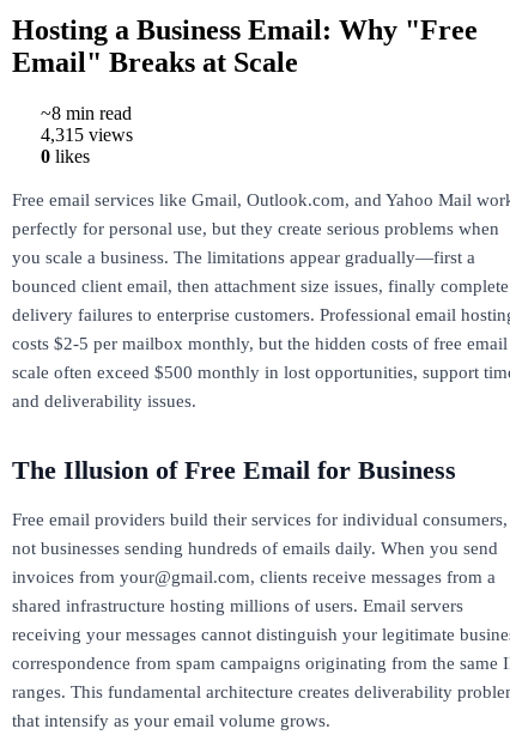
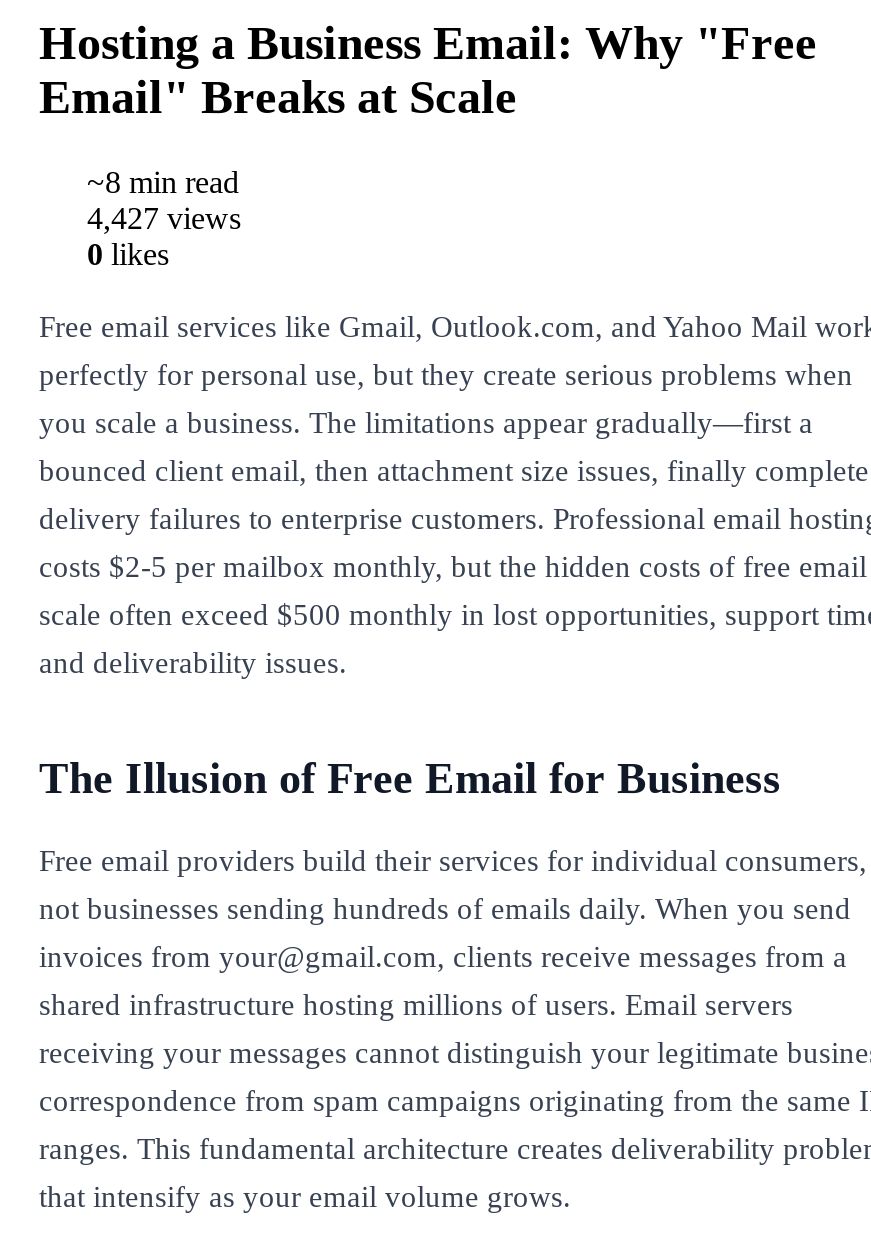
[41,124,133,145] 4,315 views -> [87,201,241,235] 4,427 views

